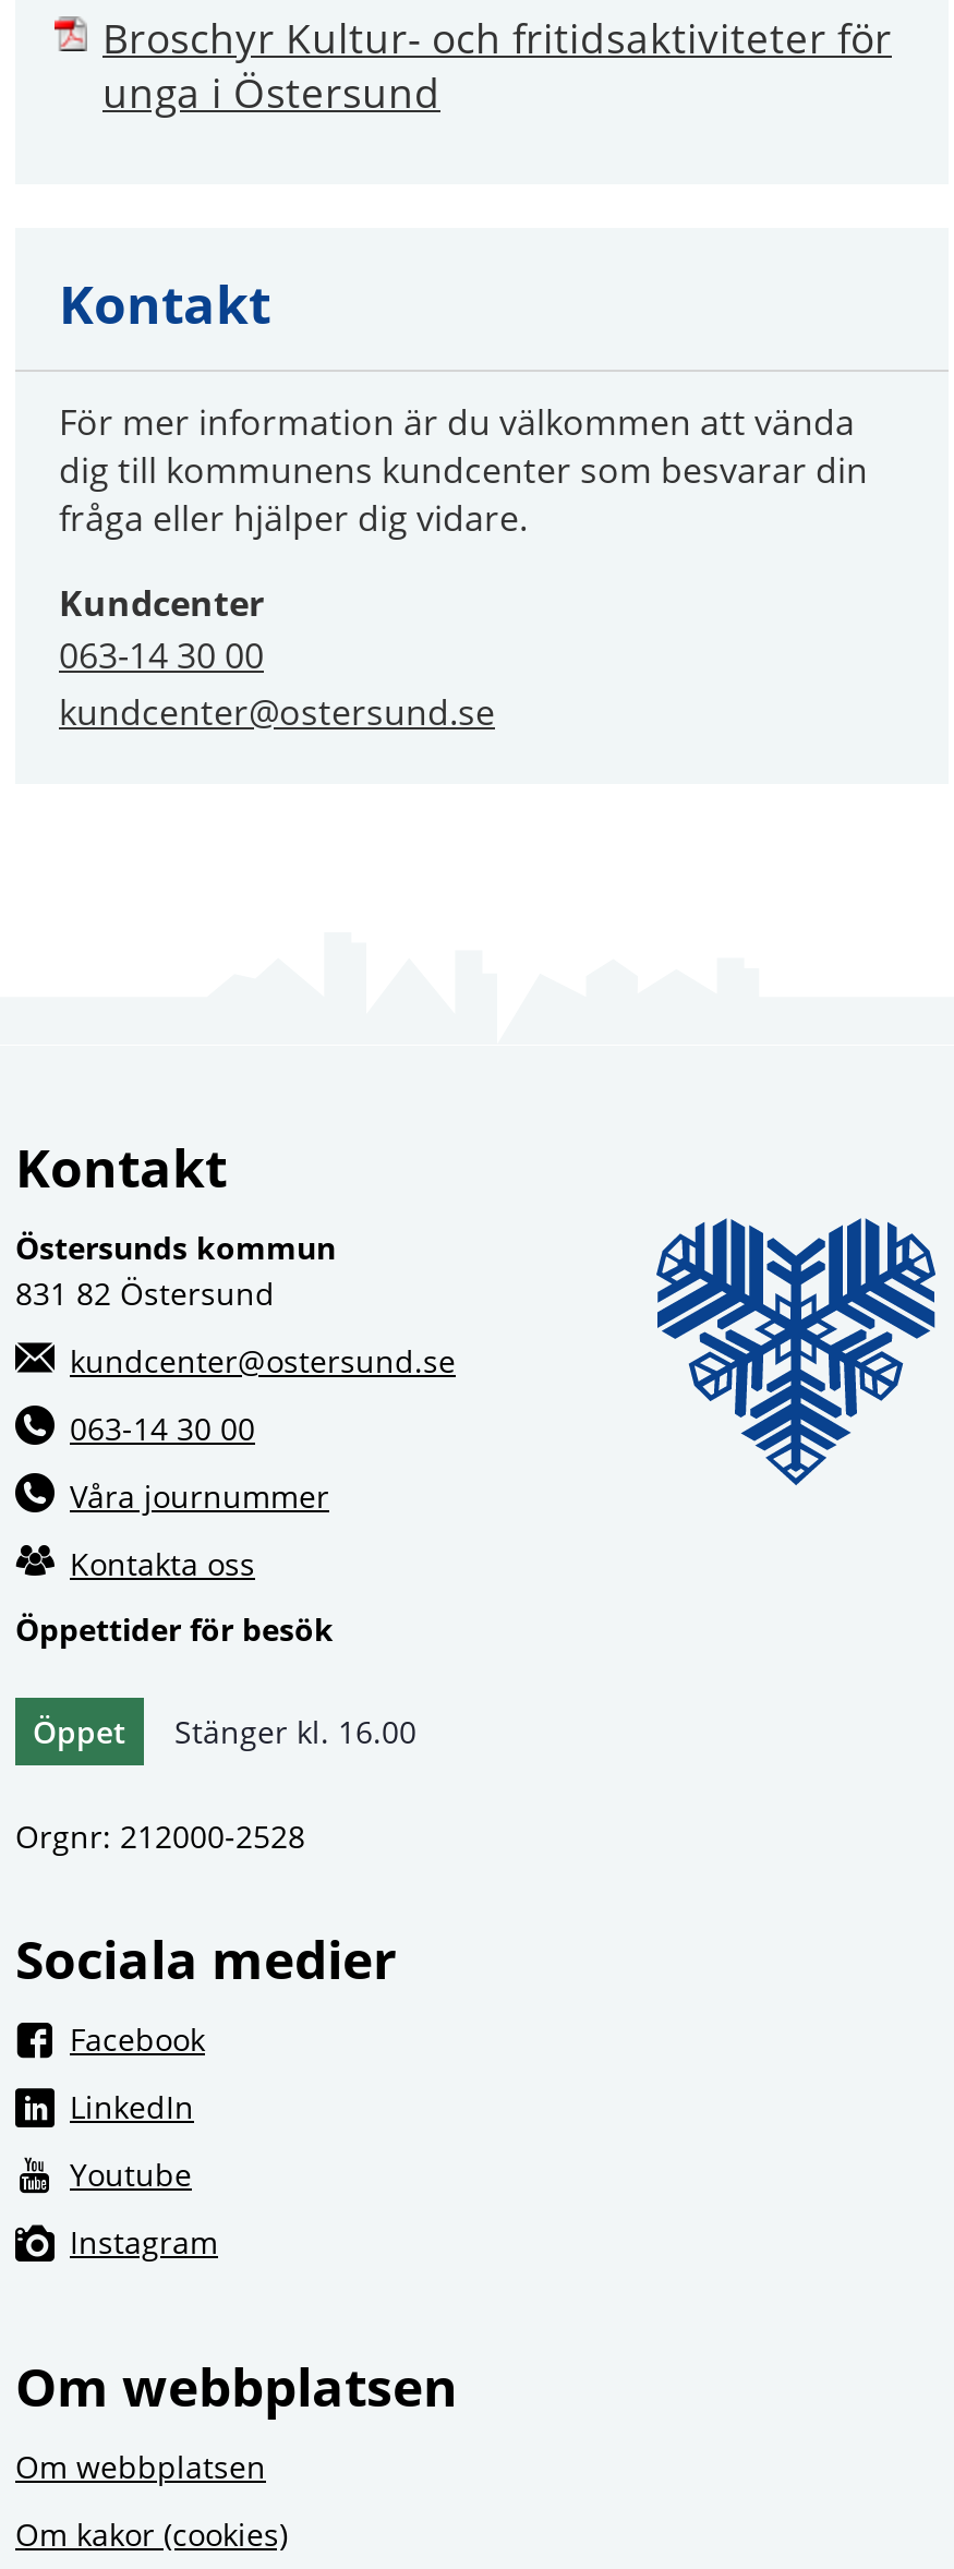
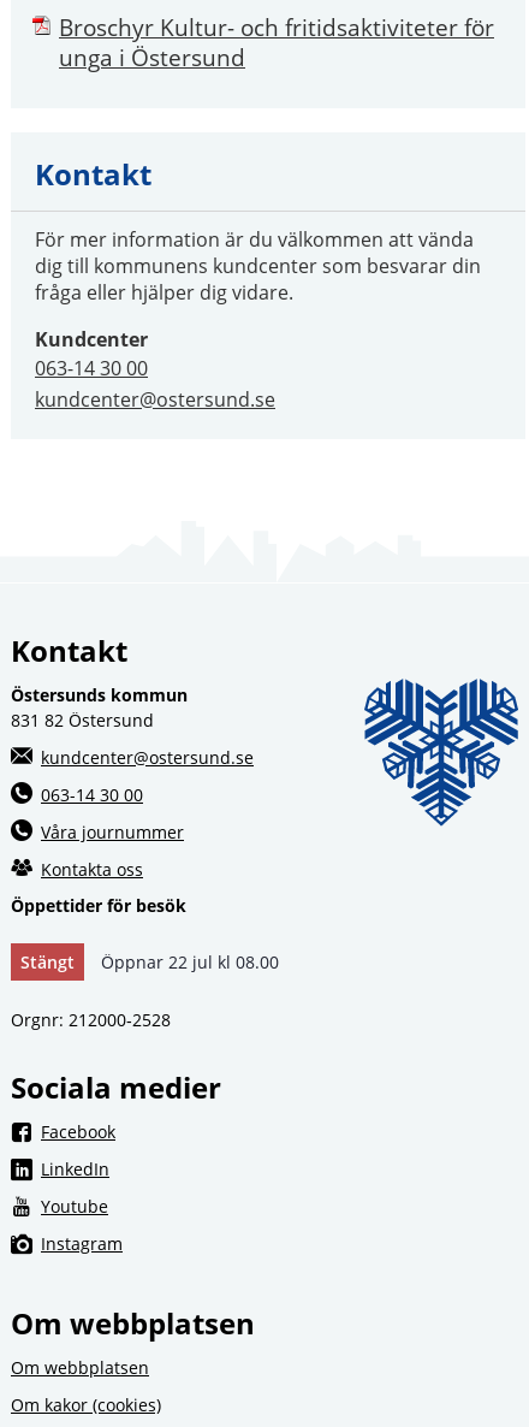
[33,1711,416,1752] Öppet | Stänger kl. 16.00 -> [20,951,279,973] Stängt | Öppnar 22 jul kl 08.00

